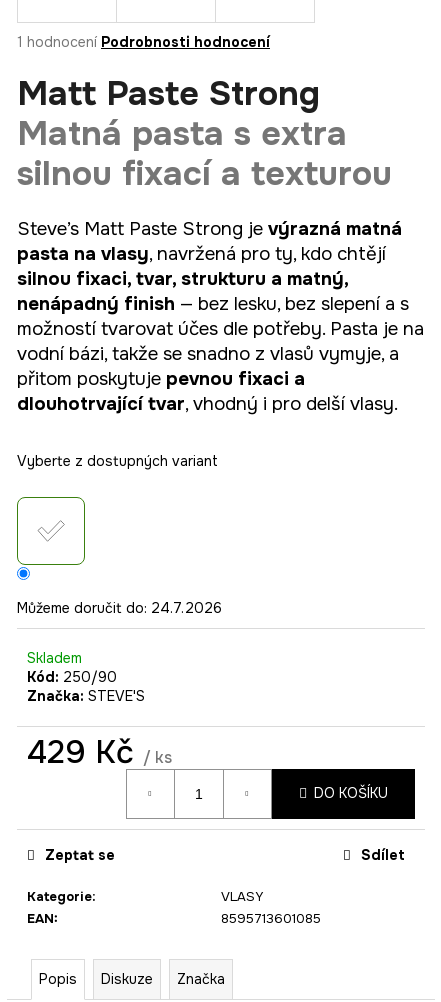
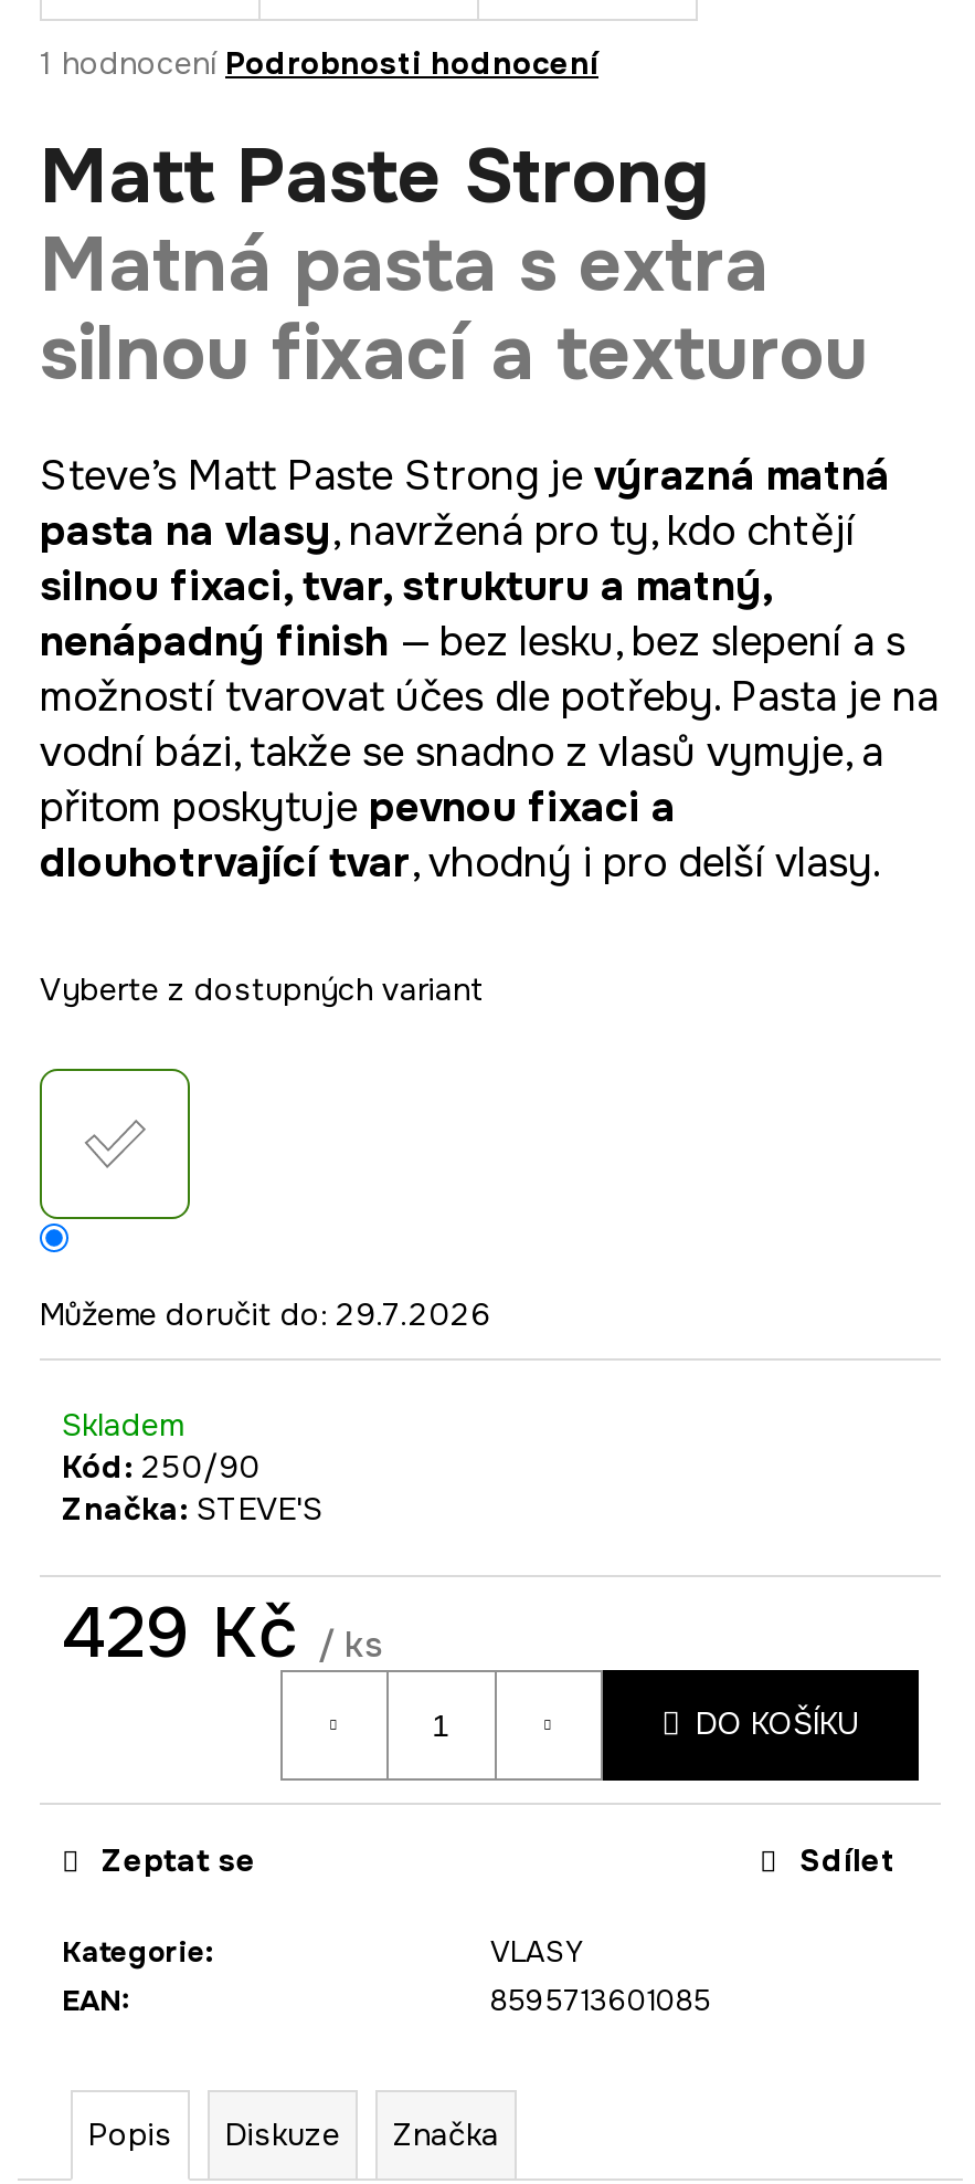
[17,598,222,616] Můžeme doručit do: 24.7.2026 -> [40,1293,490,1333] Můžeme doručit do: 29.7.2026

